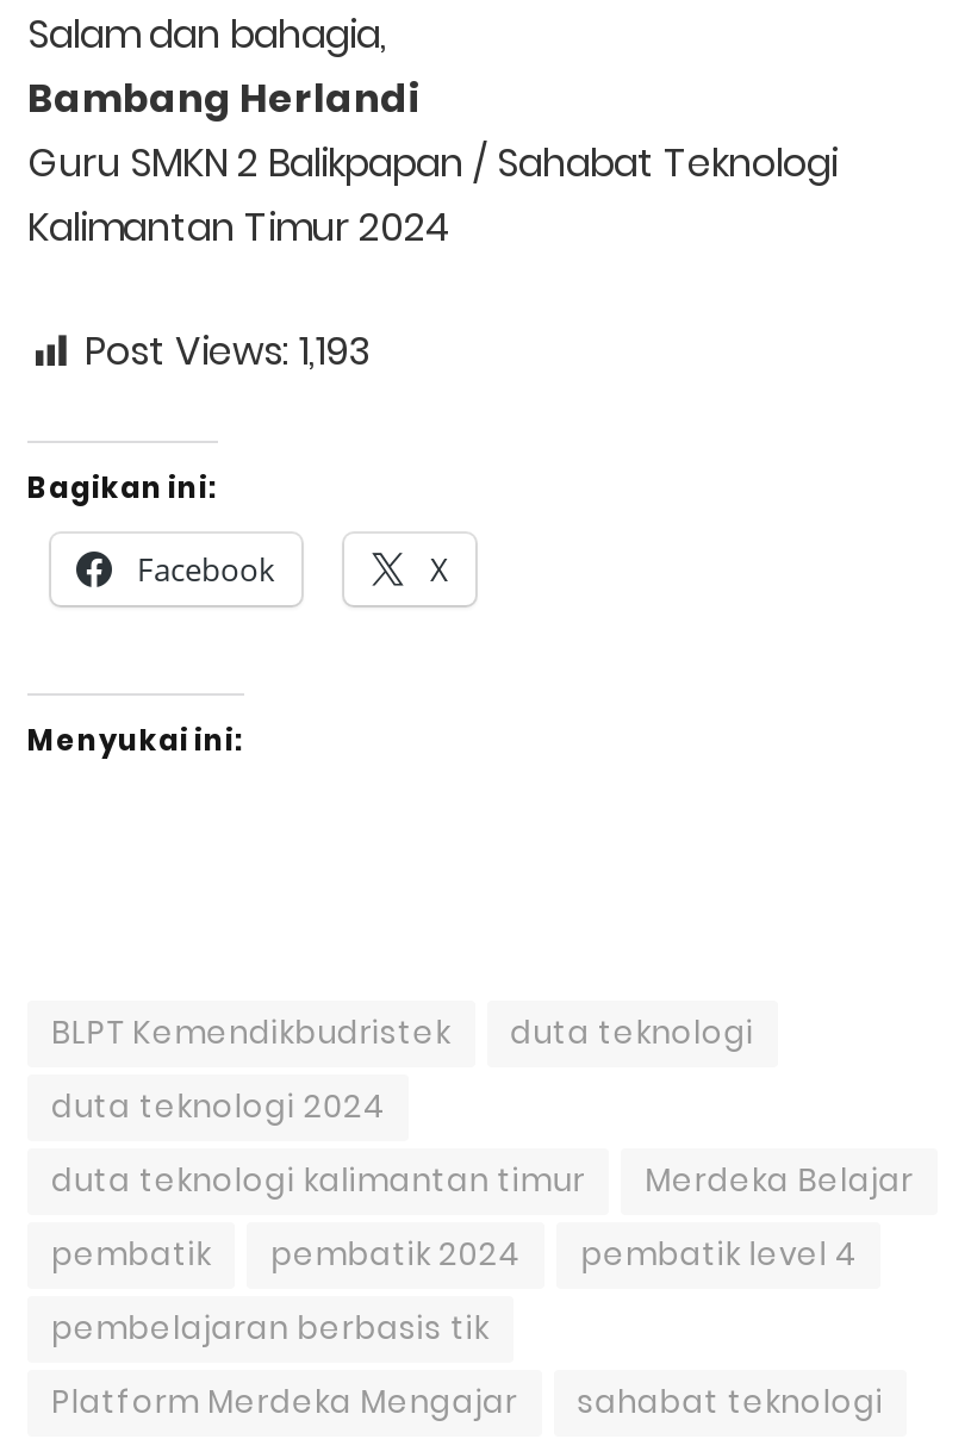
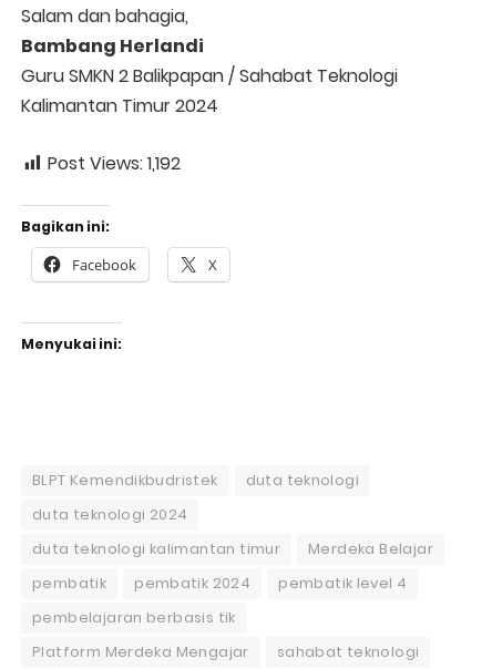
[85,324,371,379] Post Views: 1,193 -> [48,151,181,176] Post Views: 1,192

